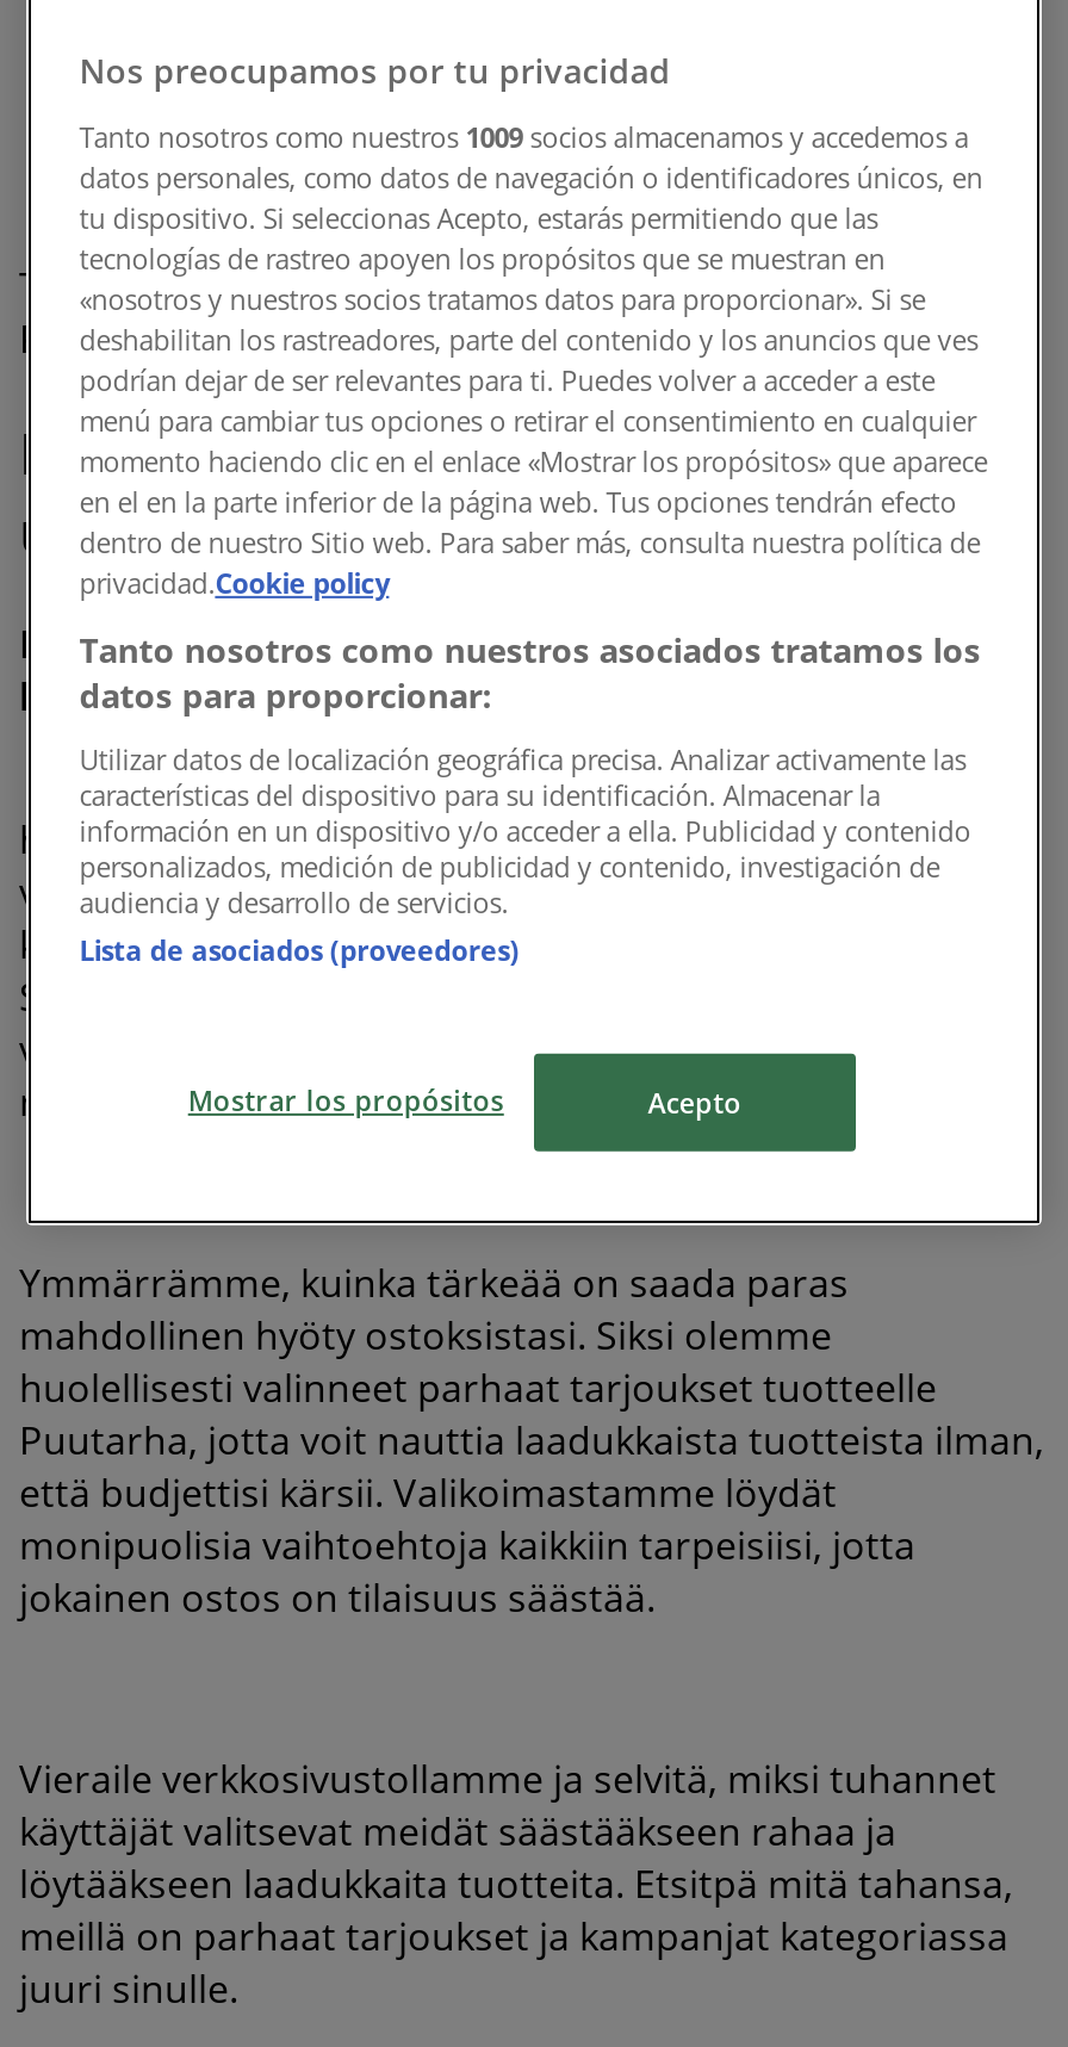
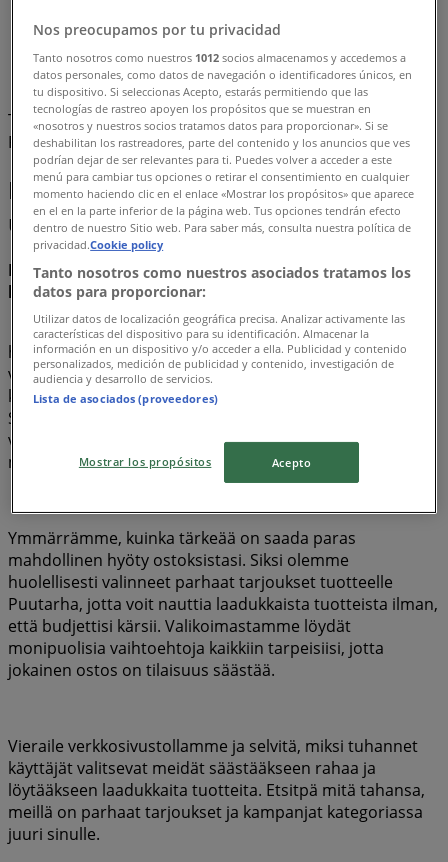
[79,118,968,154] Tanto nosotros como nuestros 1009 socios almacenamos y accedemos a -> [33,50,406,65] Tanto nosotros como nuestros 1012 socios almacenamos y accedemos a

